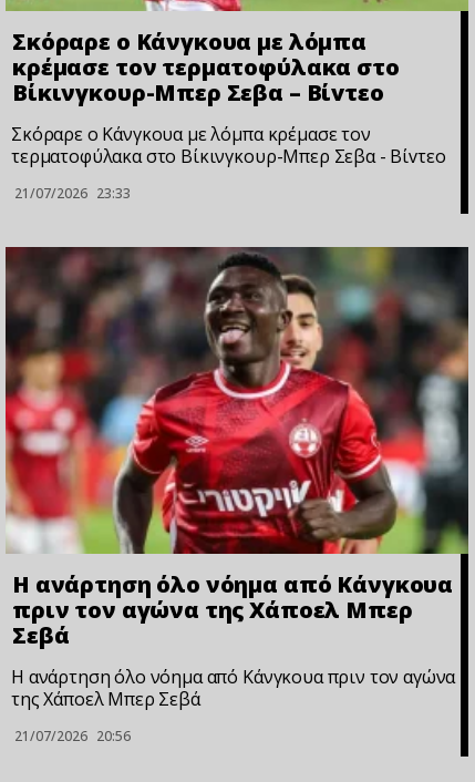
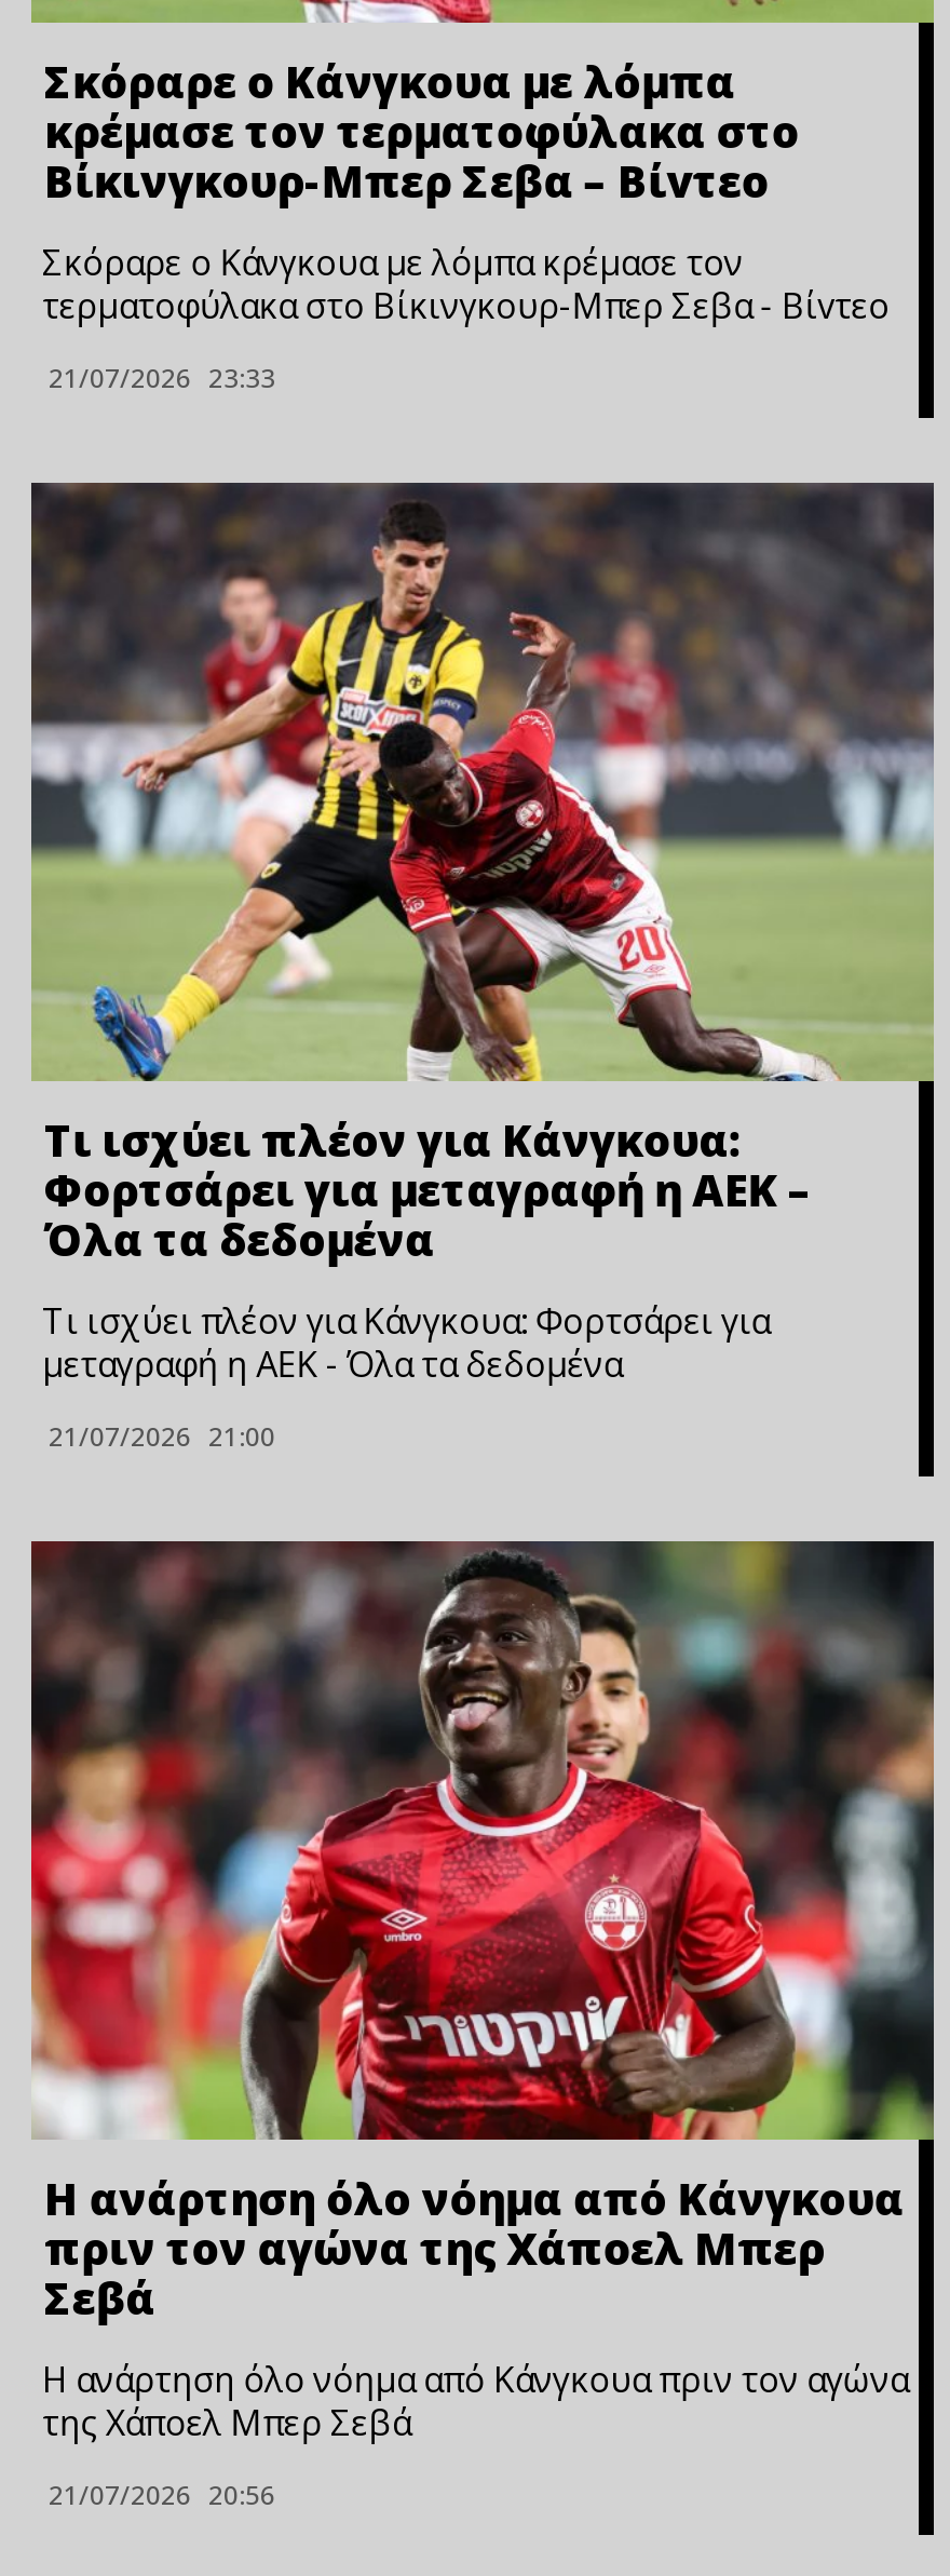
none -> [29,482,936,1454] [image] | Τι ισχύει πλέον για Κάνγκουα: | Φορτσάρει για μεταγραφή η ΑΕΚ – | Όλα τα δεδομένα | Τι ισχύει πλέον για Κάνγκουα: Φορτσάρει για | μεταγραφή η ΑΕΚ - Όλα τα δεδομένα | 21/07/2026 21:00

